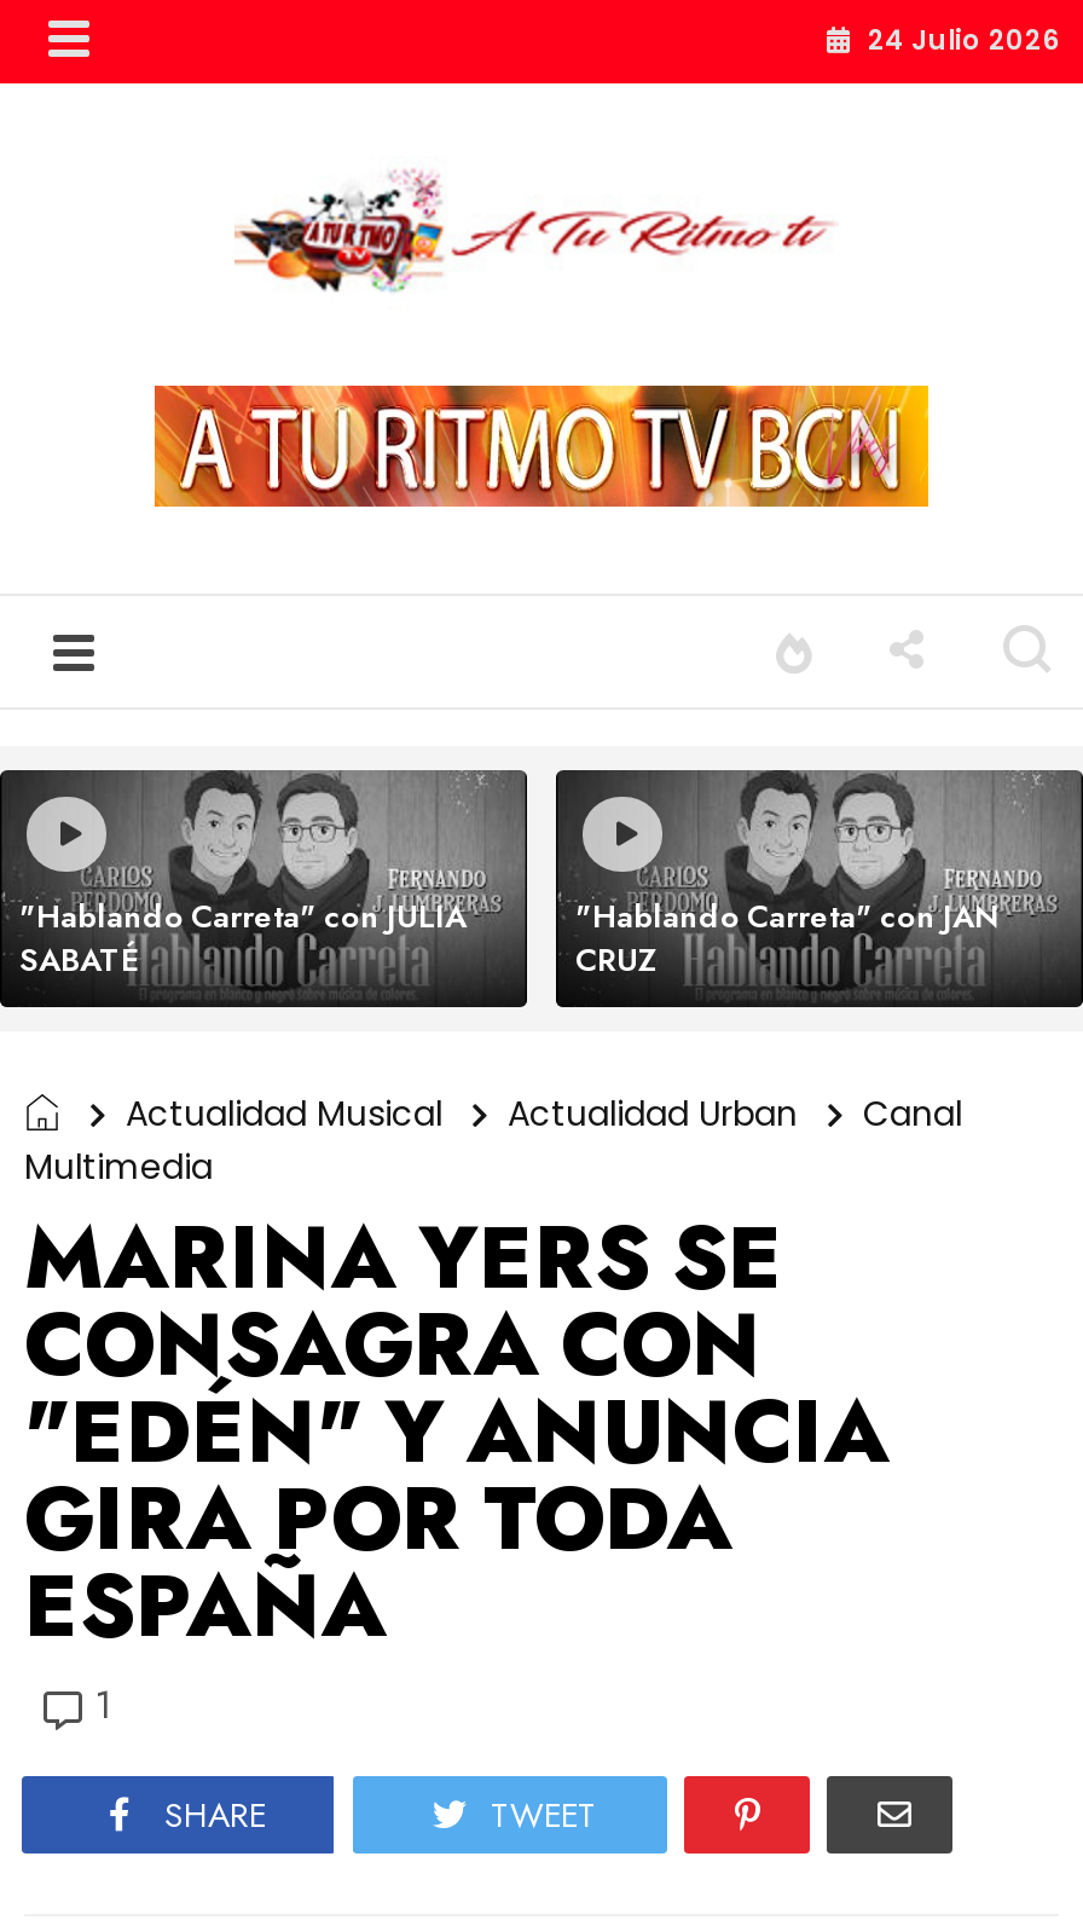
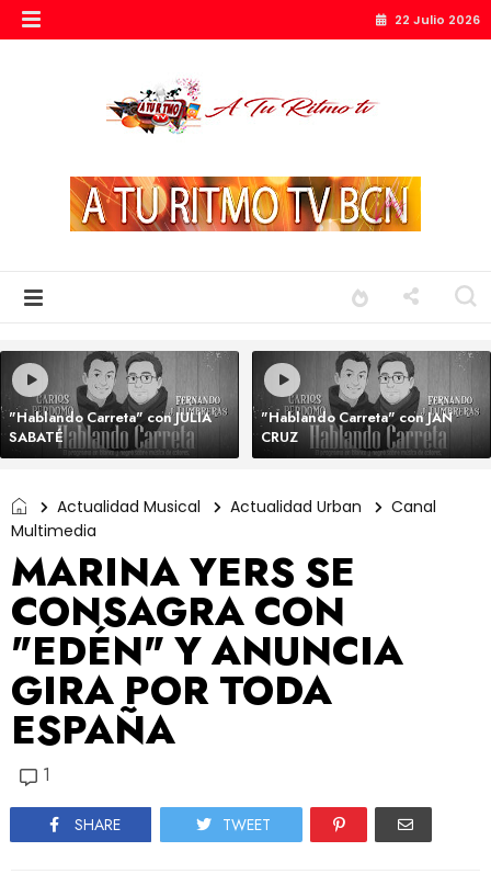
[868,21,1059,59] 24 Julio 2026 -> [395,11,480,29] 22 Julio 2026

